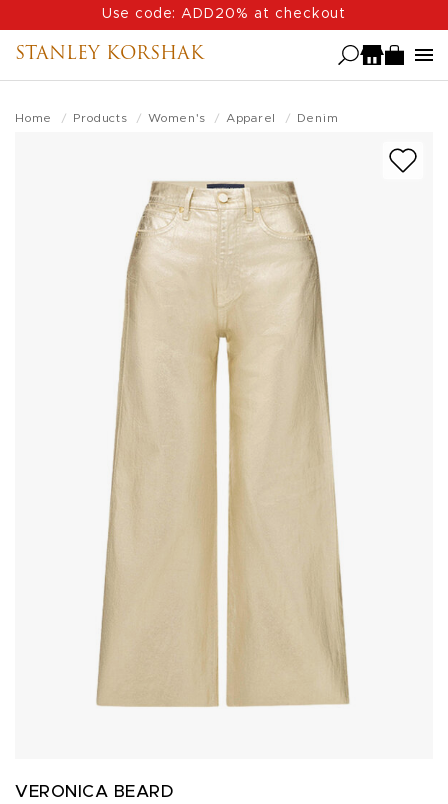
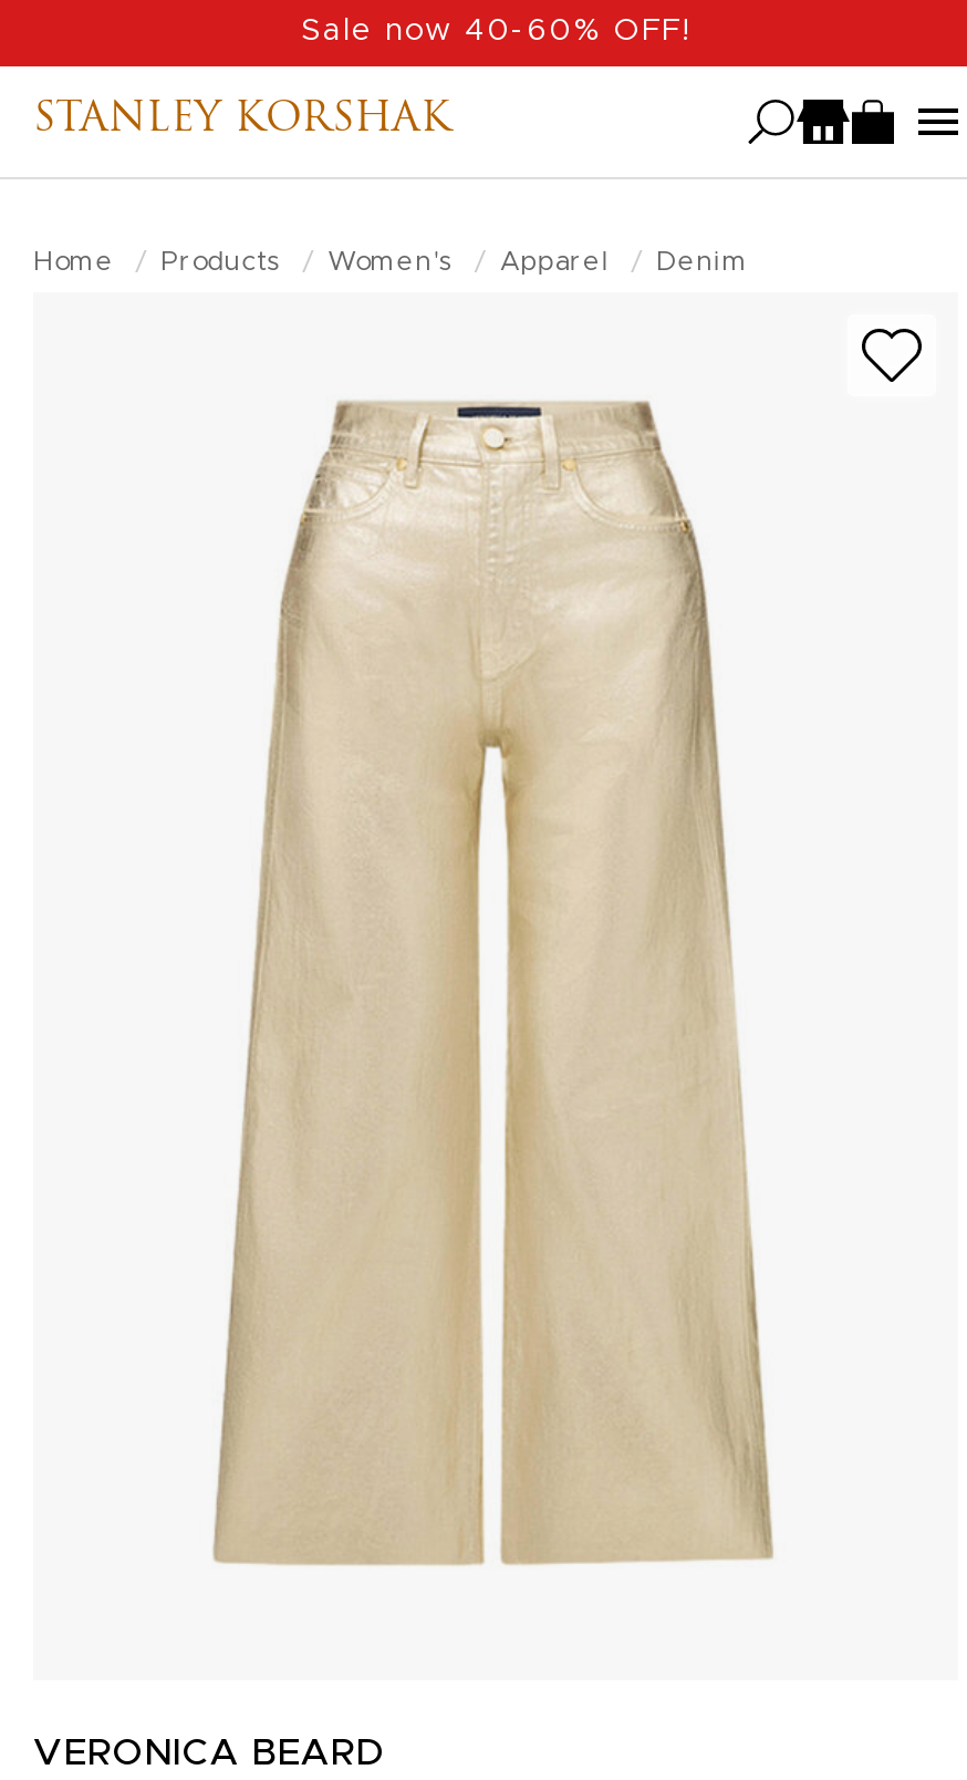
[102,7,346,21] Use code: ADD20% at checkout -> [301,15,690,46] Sale now 40-60% OFF!

